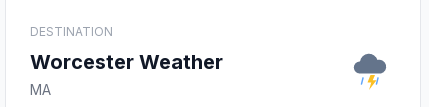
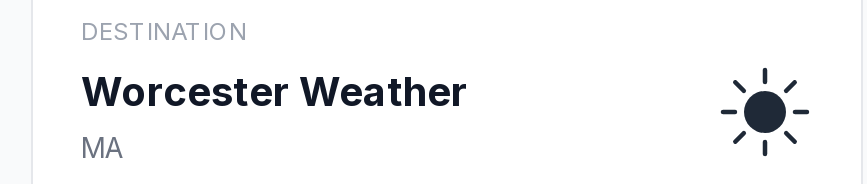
[351,51,393,93] [image] -> [719,66,811,158] [image]

